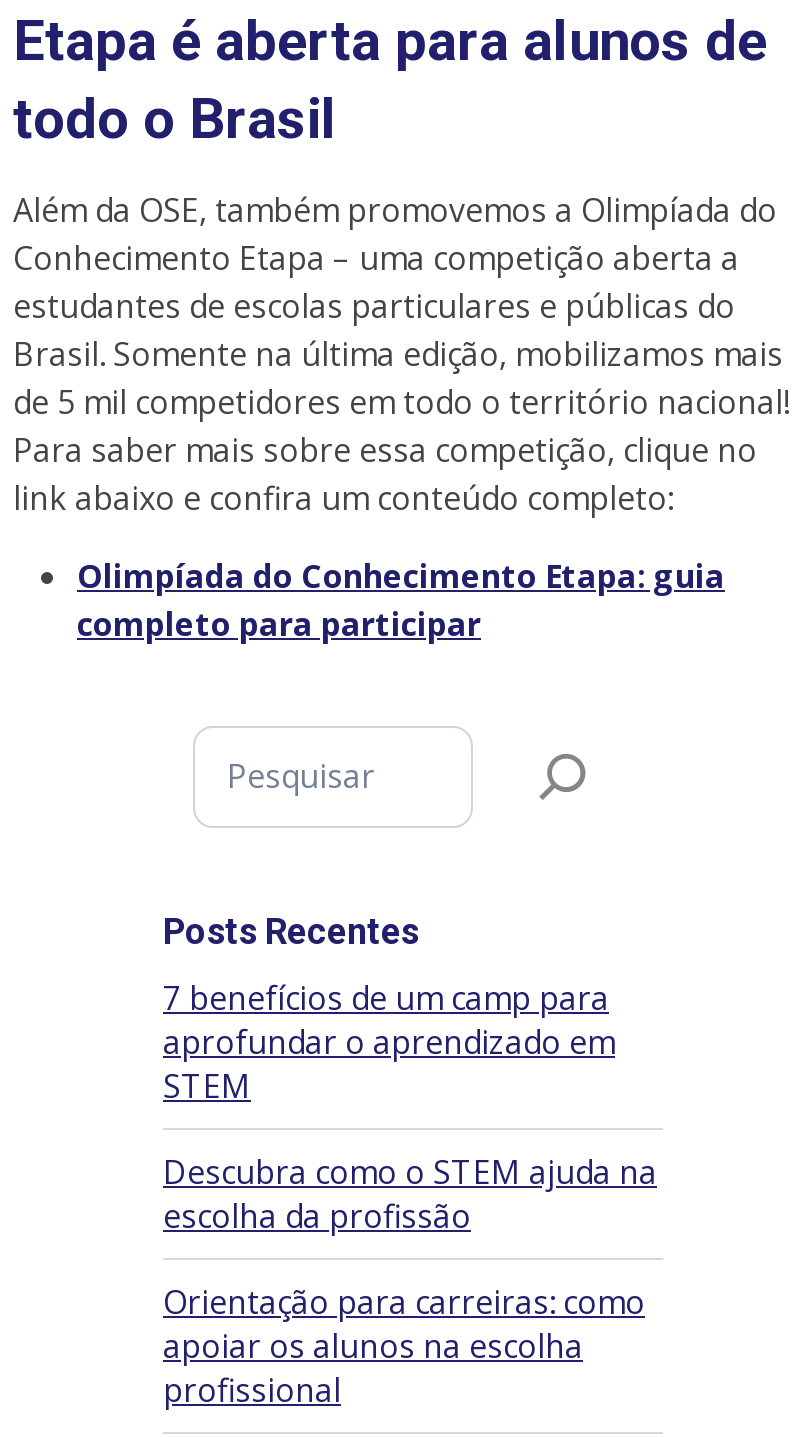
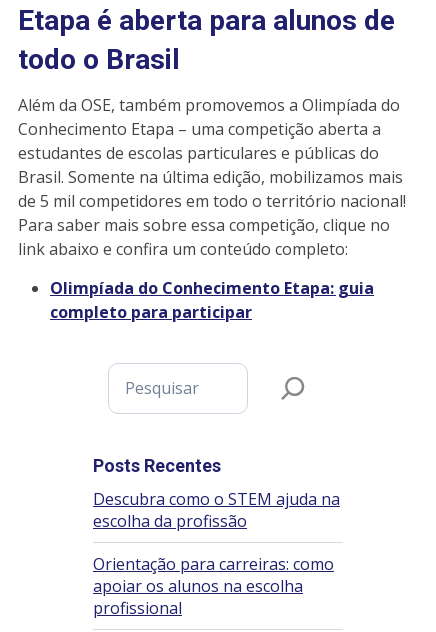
[163,975,615,1107] 7 benefícios de um camp para | aprofundar o aprendizado em | STEM -> none

